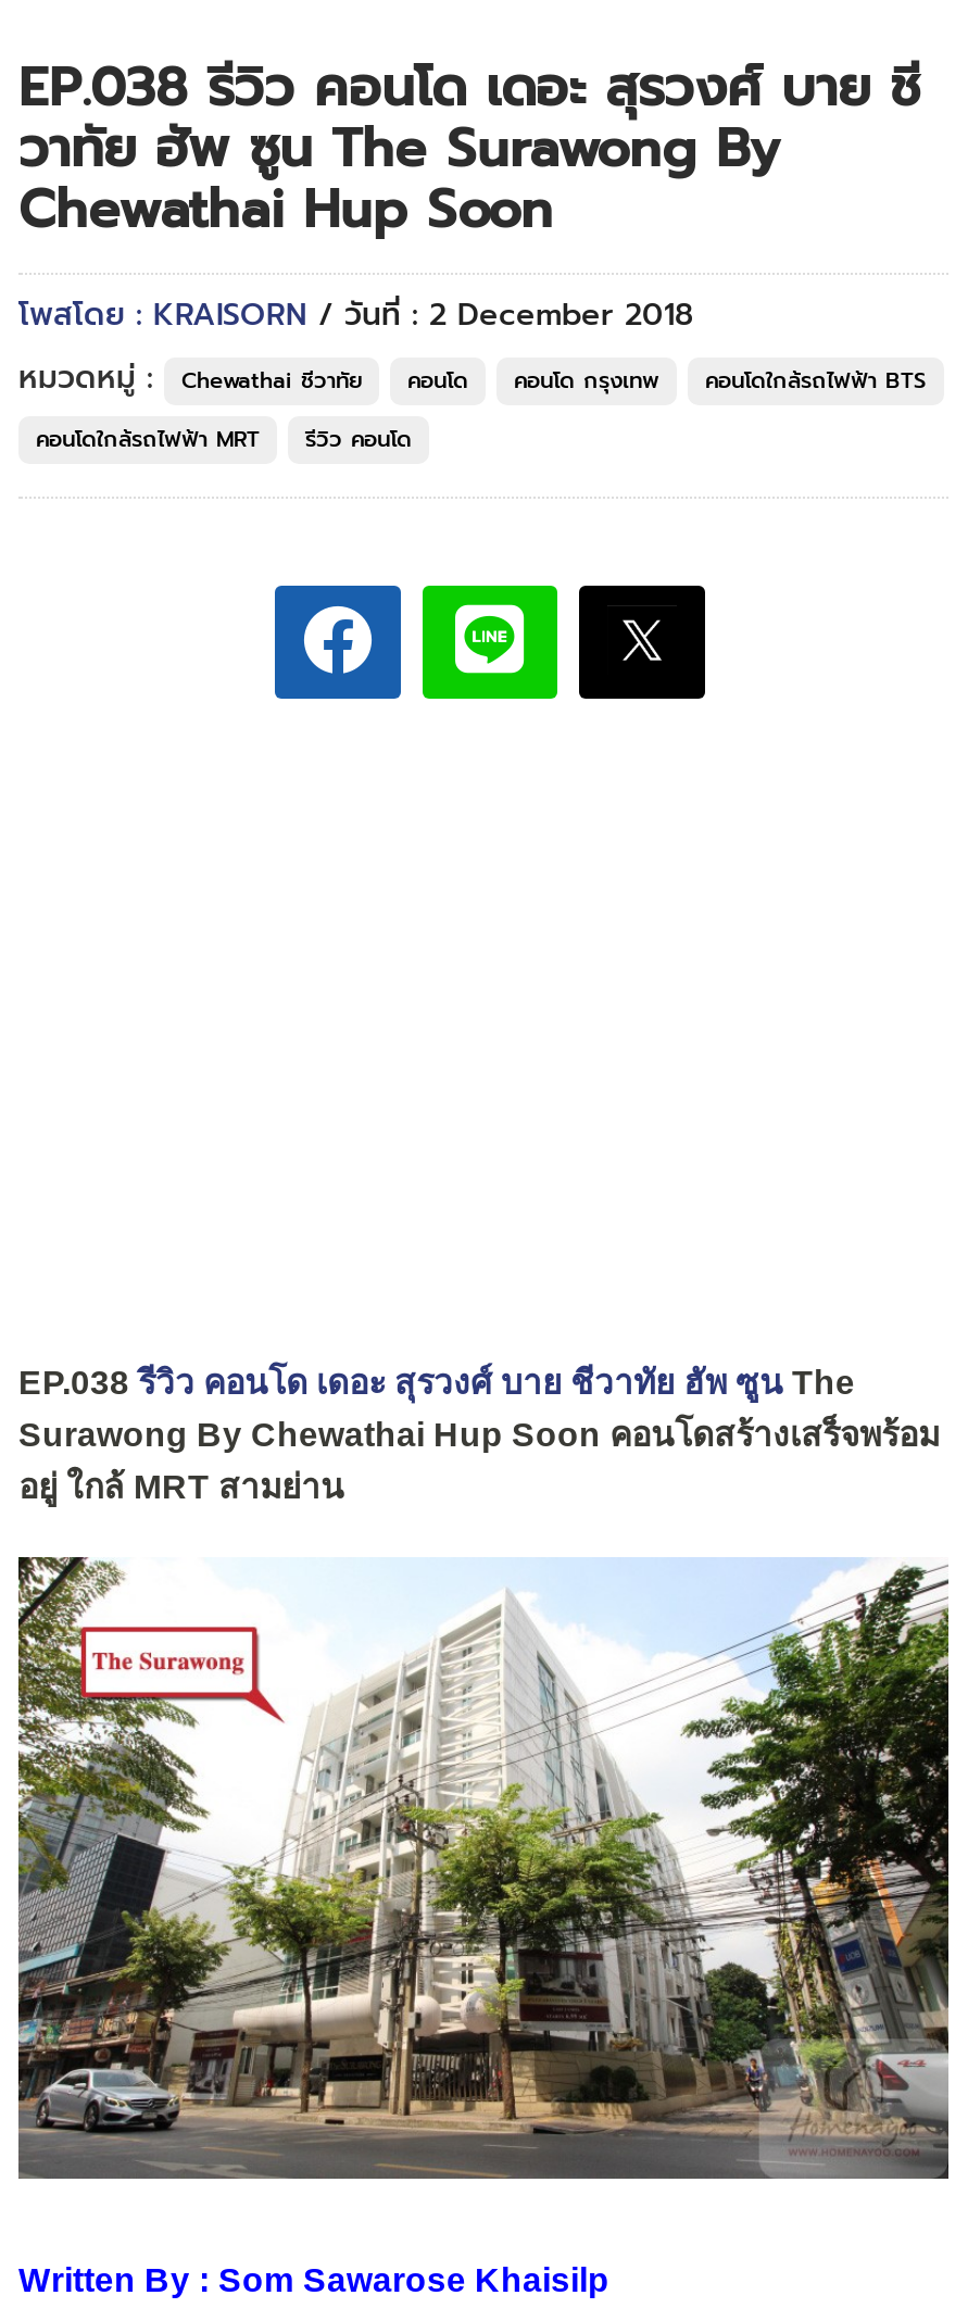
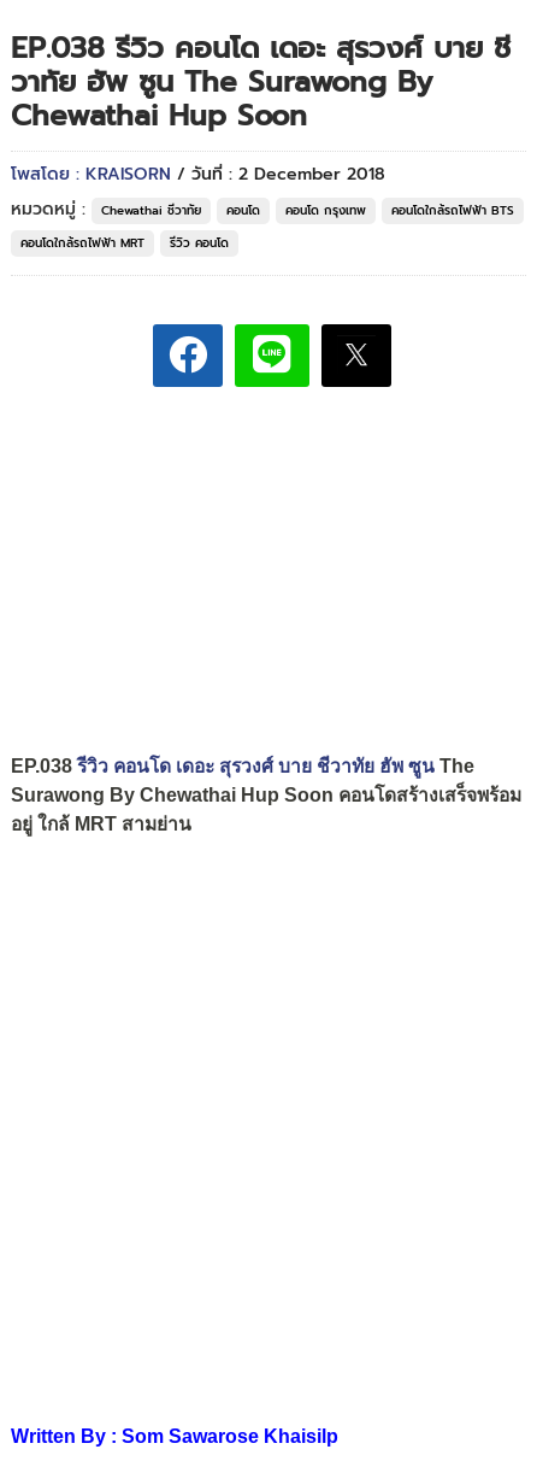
[16,1555,951,2181] [image] -> none

